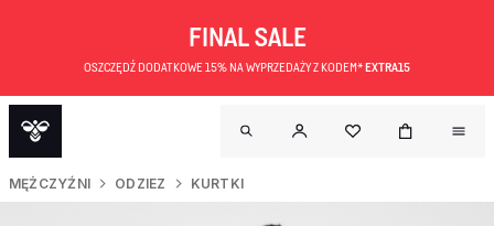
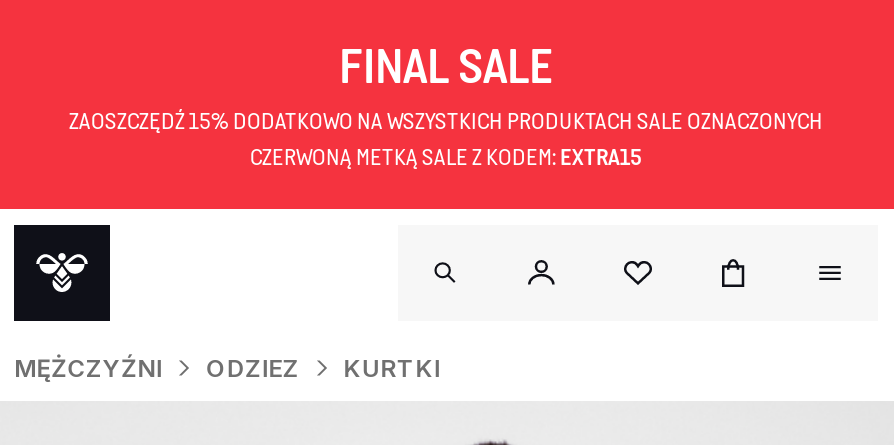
[84,60,410,74] OSZCZĘDŹ DODATKOWE 15% NA WYPRZEDAŻY Z KODEM* EXTRA15 -> [69,107,823,169] ZAOSZCZĘDŹ 15% DODATKOWO NA WSZYSTKICH PRODUKTACH SALE OZNACZONYCH | CZERWONĄ METKĄ SALE Z KODEM: EXTRA15

